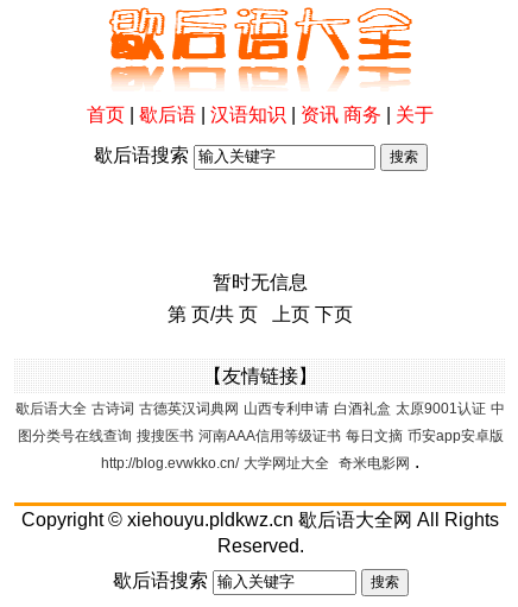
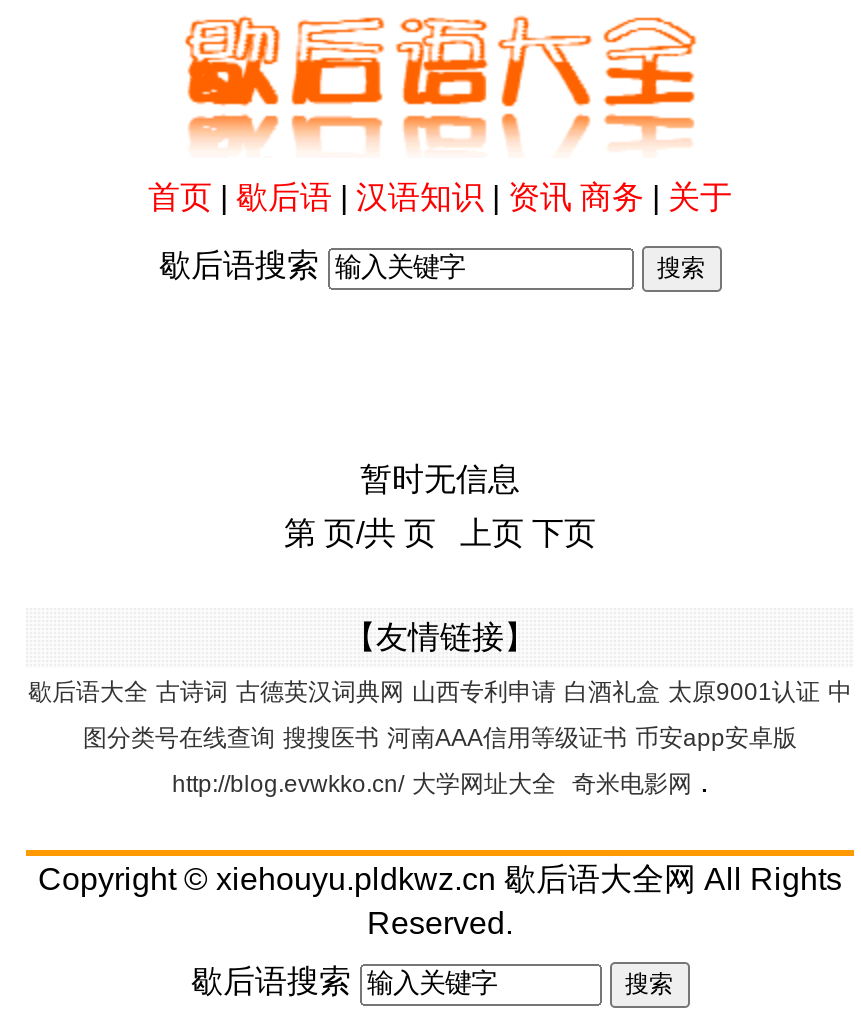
[17,428,503,444] 图分类号在线查询 搜搜医书 河南AAA信用等级证书 每日文摘 币安app安卓版 -> [83,724,797,752] 图分类号在线查询 搜搜医书 河南AAA信用等级证书 币安app安卓版

